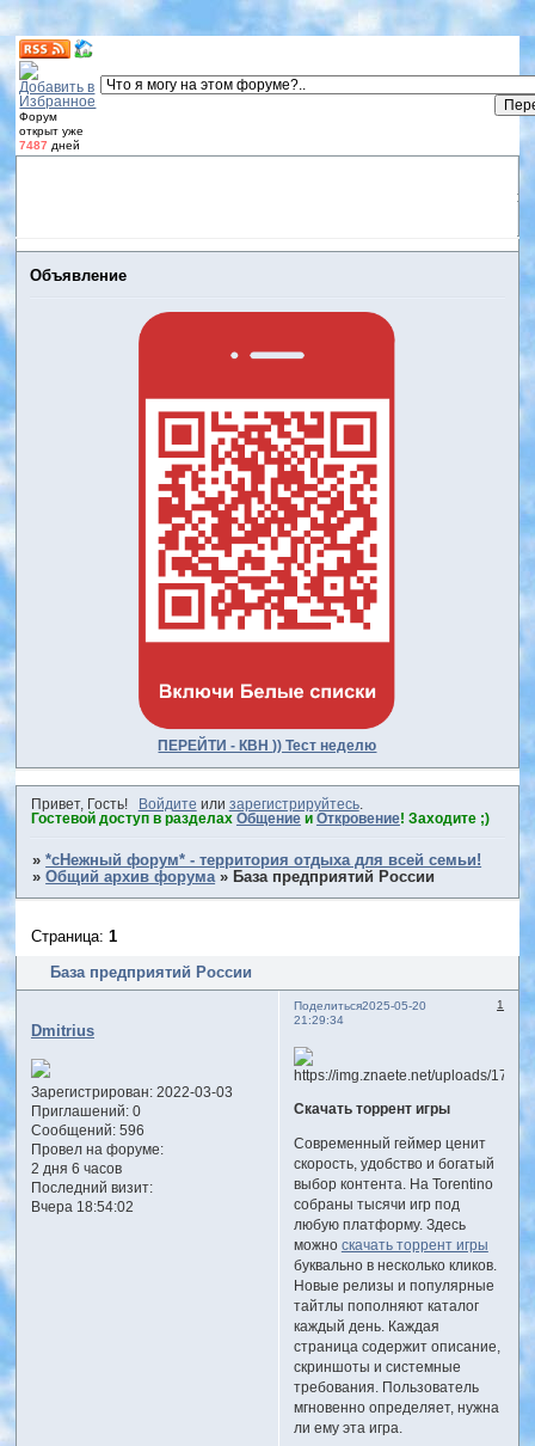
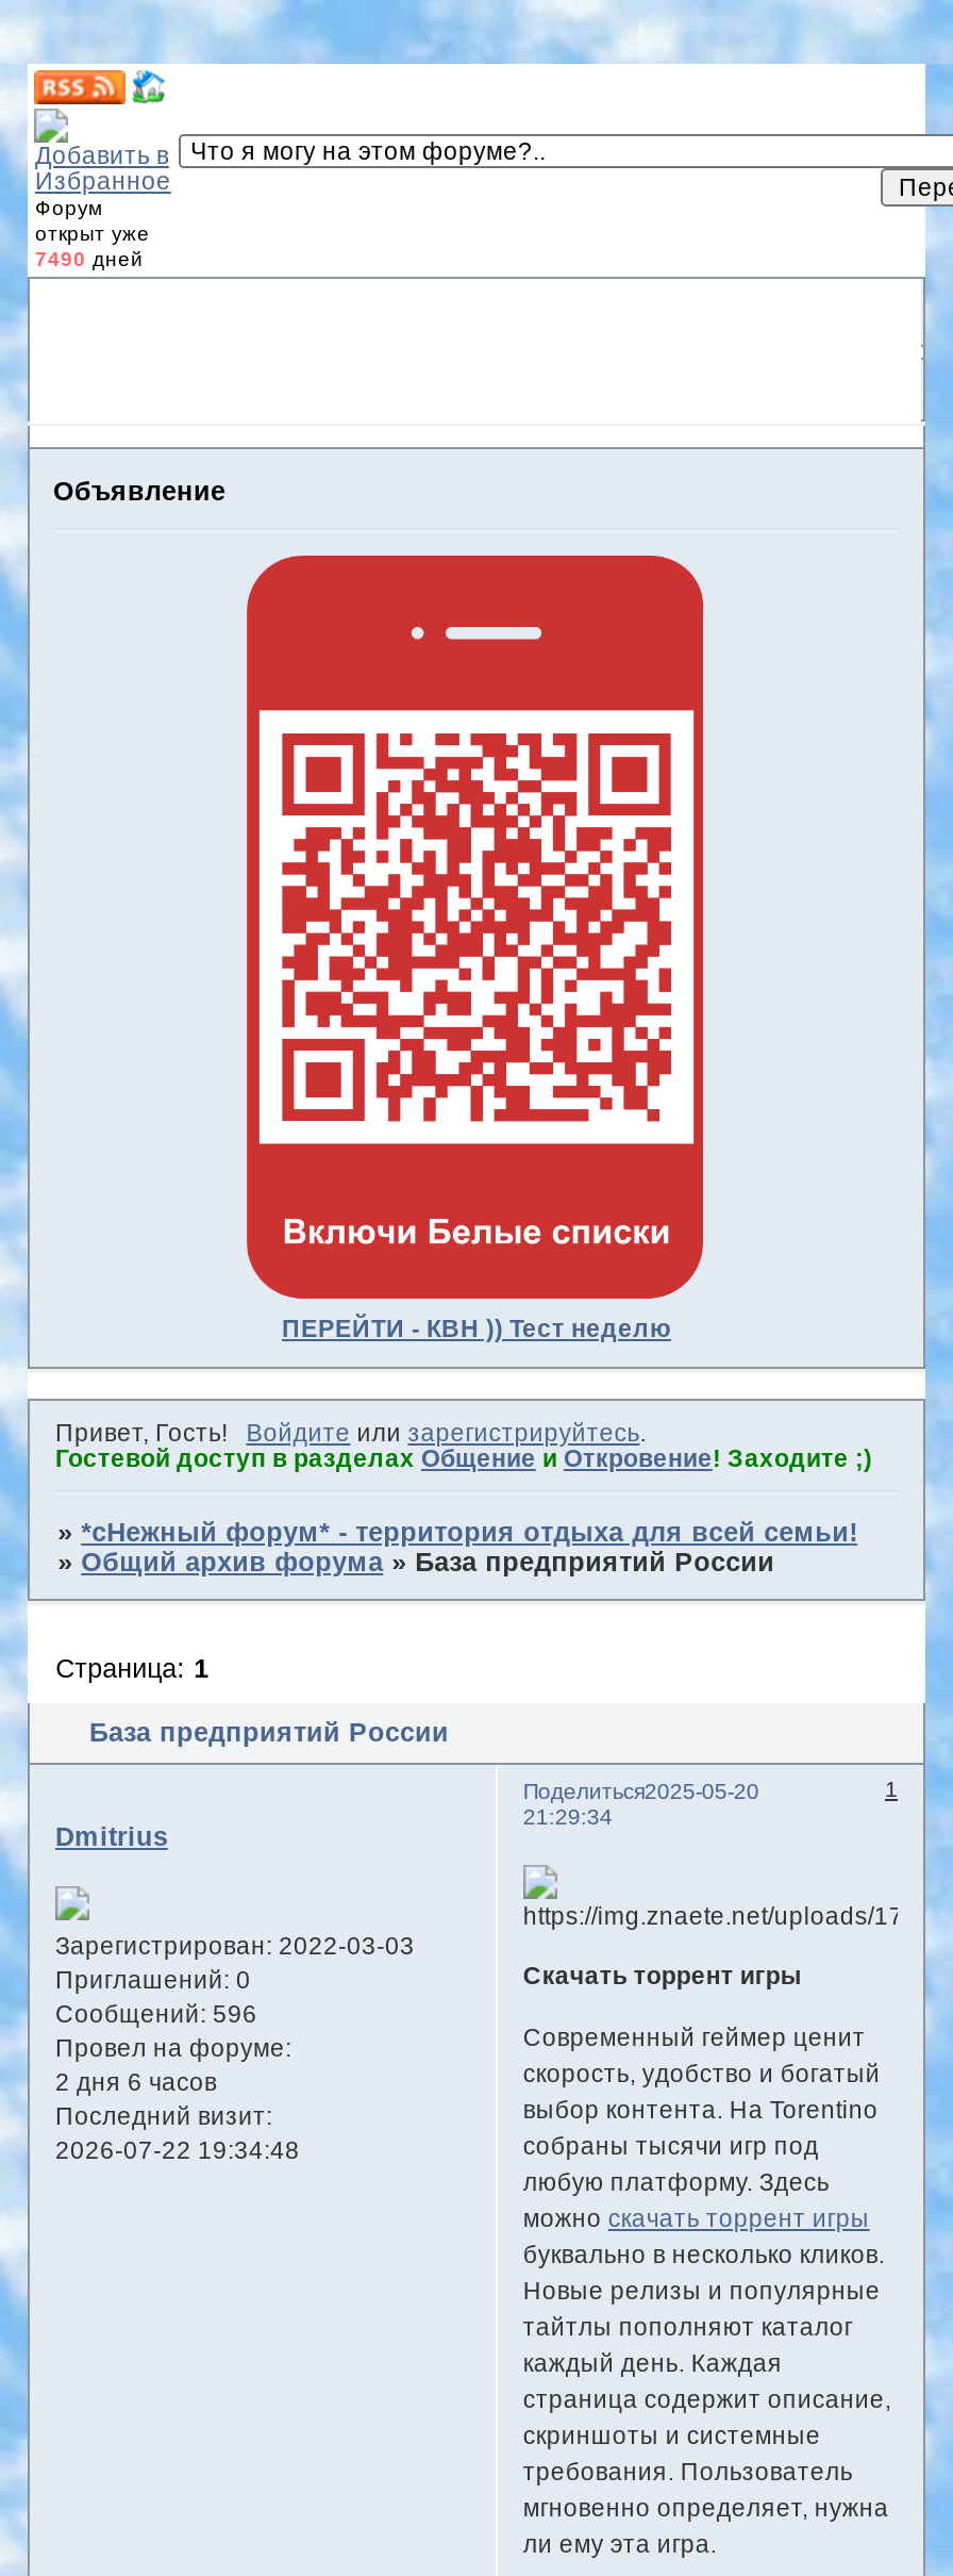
[20,139,80,152] 7487 дней -> [35,247,143,270] 7490 дней
[31,1200,134,1215] Вчера 18:54:02 -> [55,2138,300,2164] 2026-07-22 19:34:48

